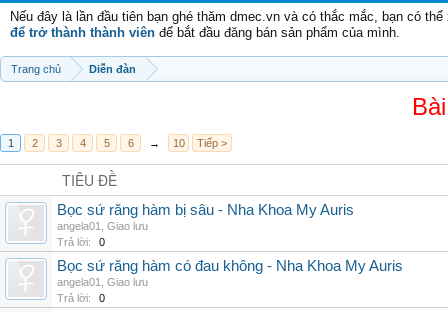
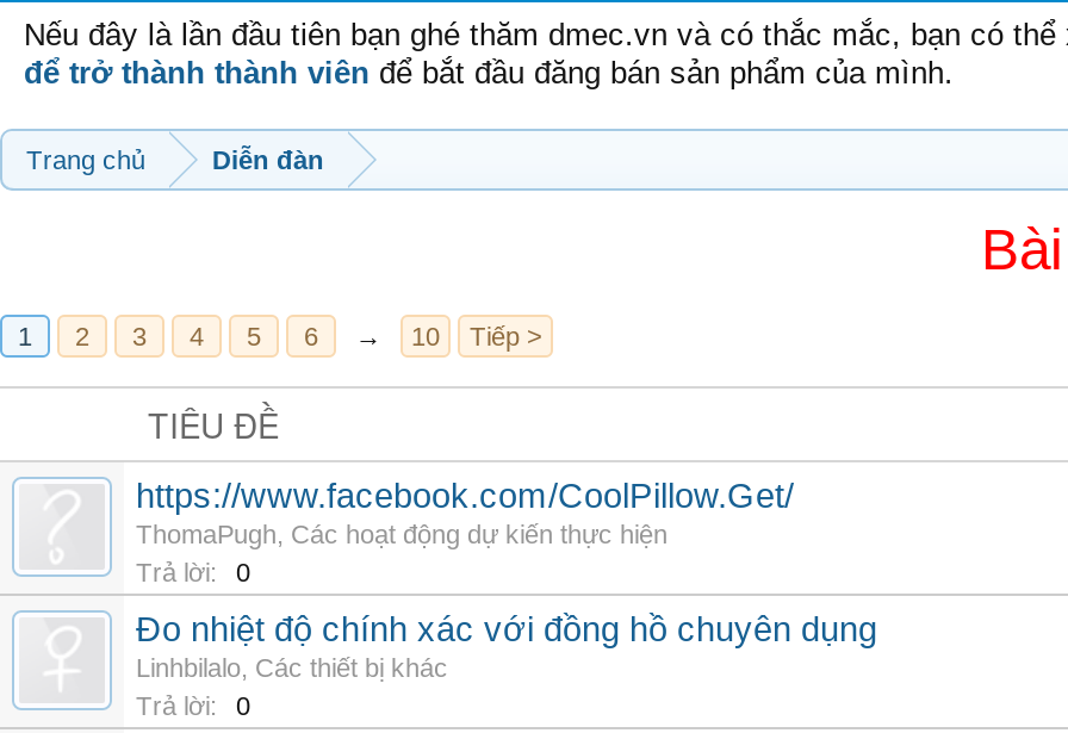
[57,202,354,232] Bọc sứ răng hàm bị sâu - Nha Khoa My Auris | angela01, Giao lưu -> [136,477,794,548] https://www.facebook.com/CoolPillow.Get/ | ThomaPugh, Các hoạt động dự kiến thực hiện
[57,258,403,288] Bọc sứ răng hàm có đau không - Nha Khoa My Auris | angela01, Giao lưu -> [136,610,877,682] Đo nhiệt độ chính xác với đồng hồ chuyên dụng | Linhbilalo, Các thiết bị khác

